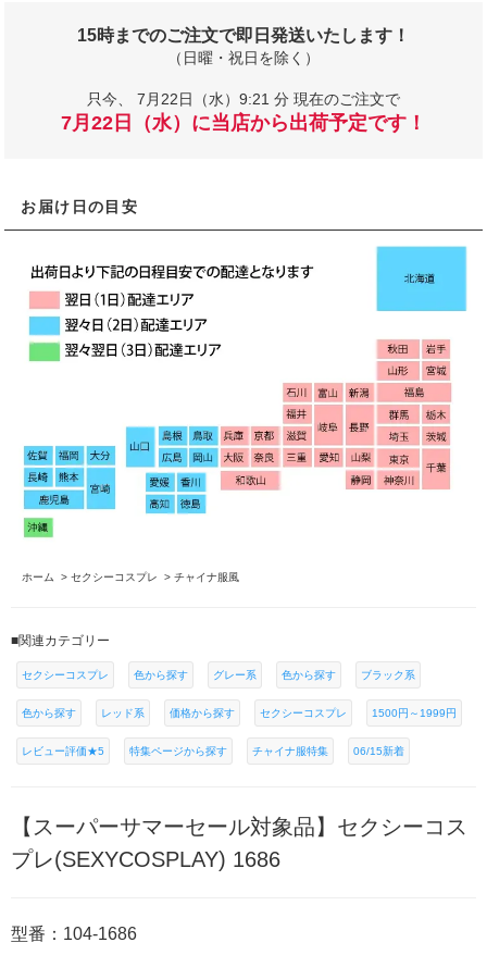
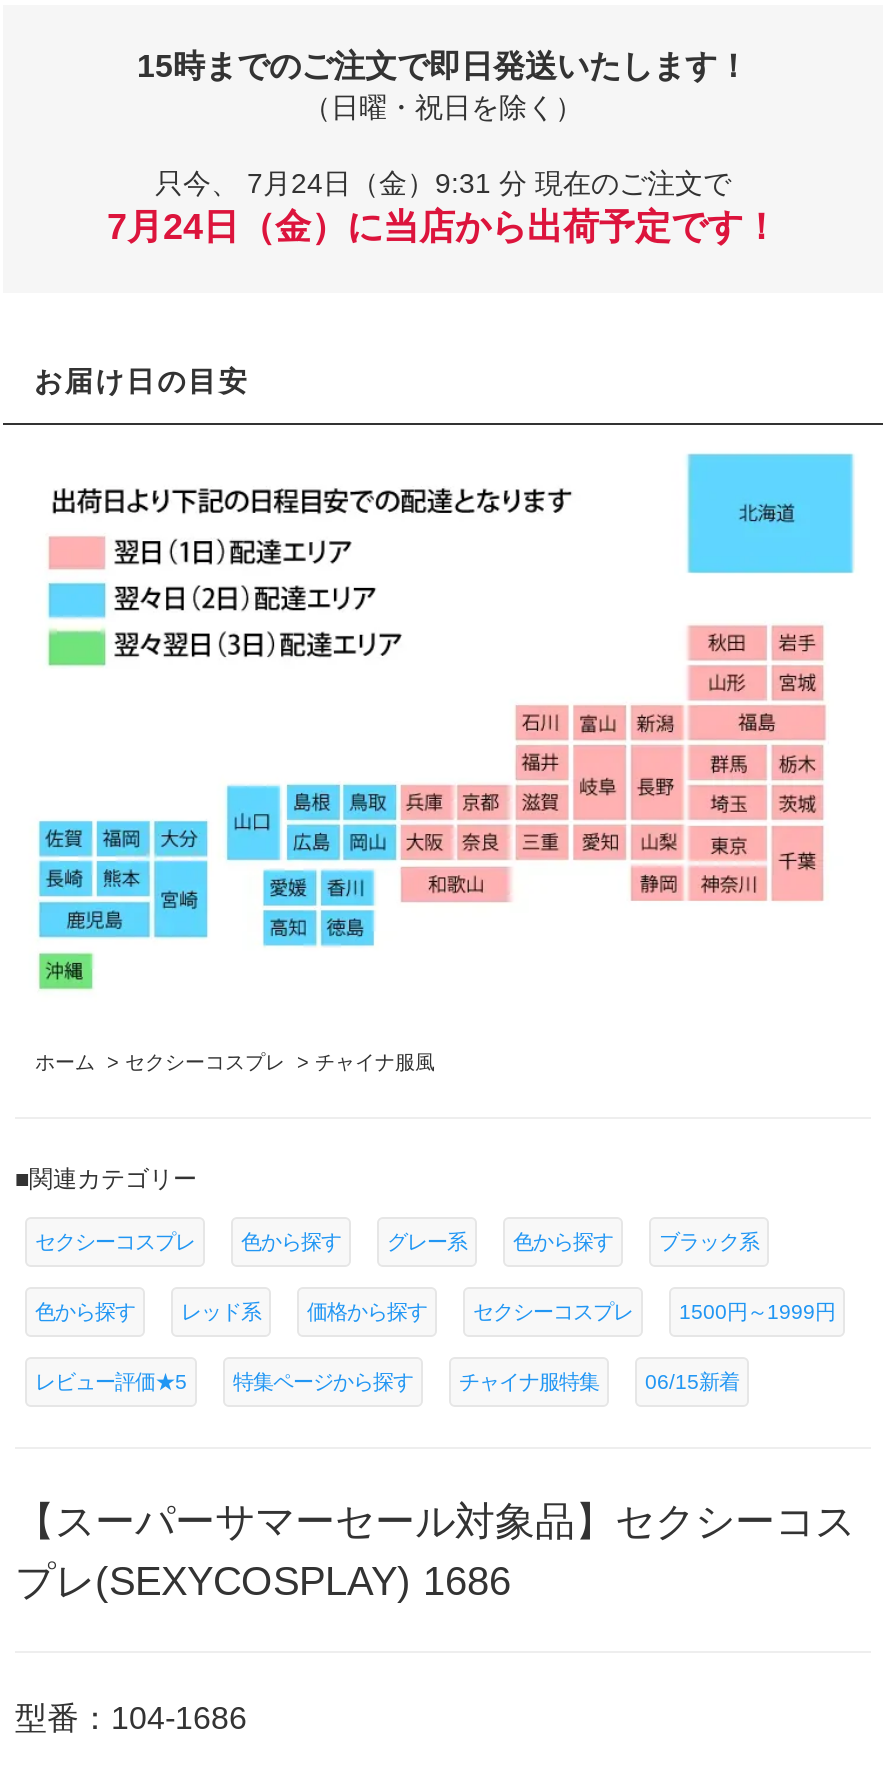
[87,90,400,108] 只今、7月22日（水）9:21 分 現在のご注文で -> [155,167,731,199] 只今、7月24日（金）9:31 分 現在のご注文で
[61,112,426,134] 7月22日（水）に当店から出荷予定です！ -> [107,207,779,247] 7月24日（金）に当店から出荷予定です！

